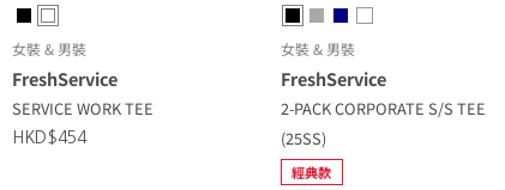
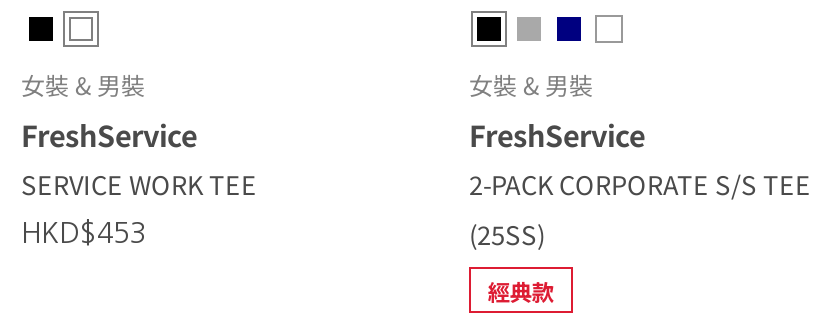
[12,129,86,146] HKD$454 -> [21,219,145,247] HKD$453

